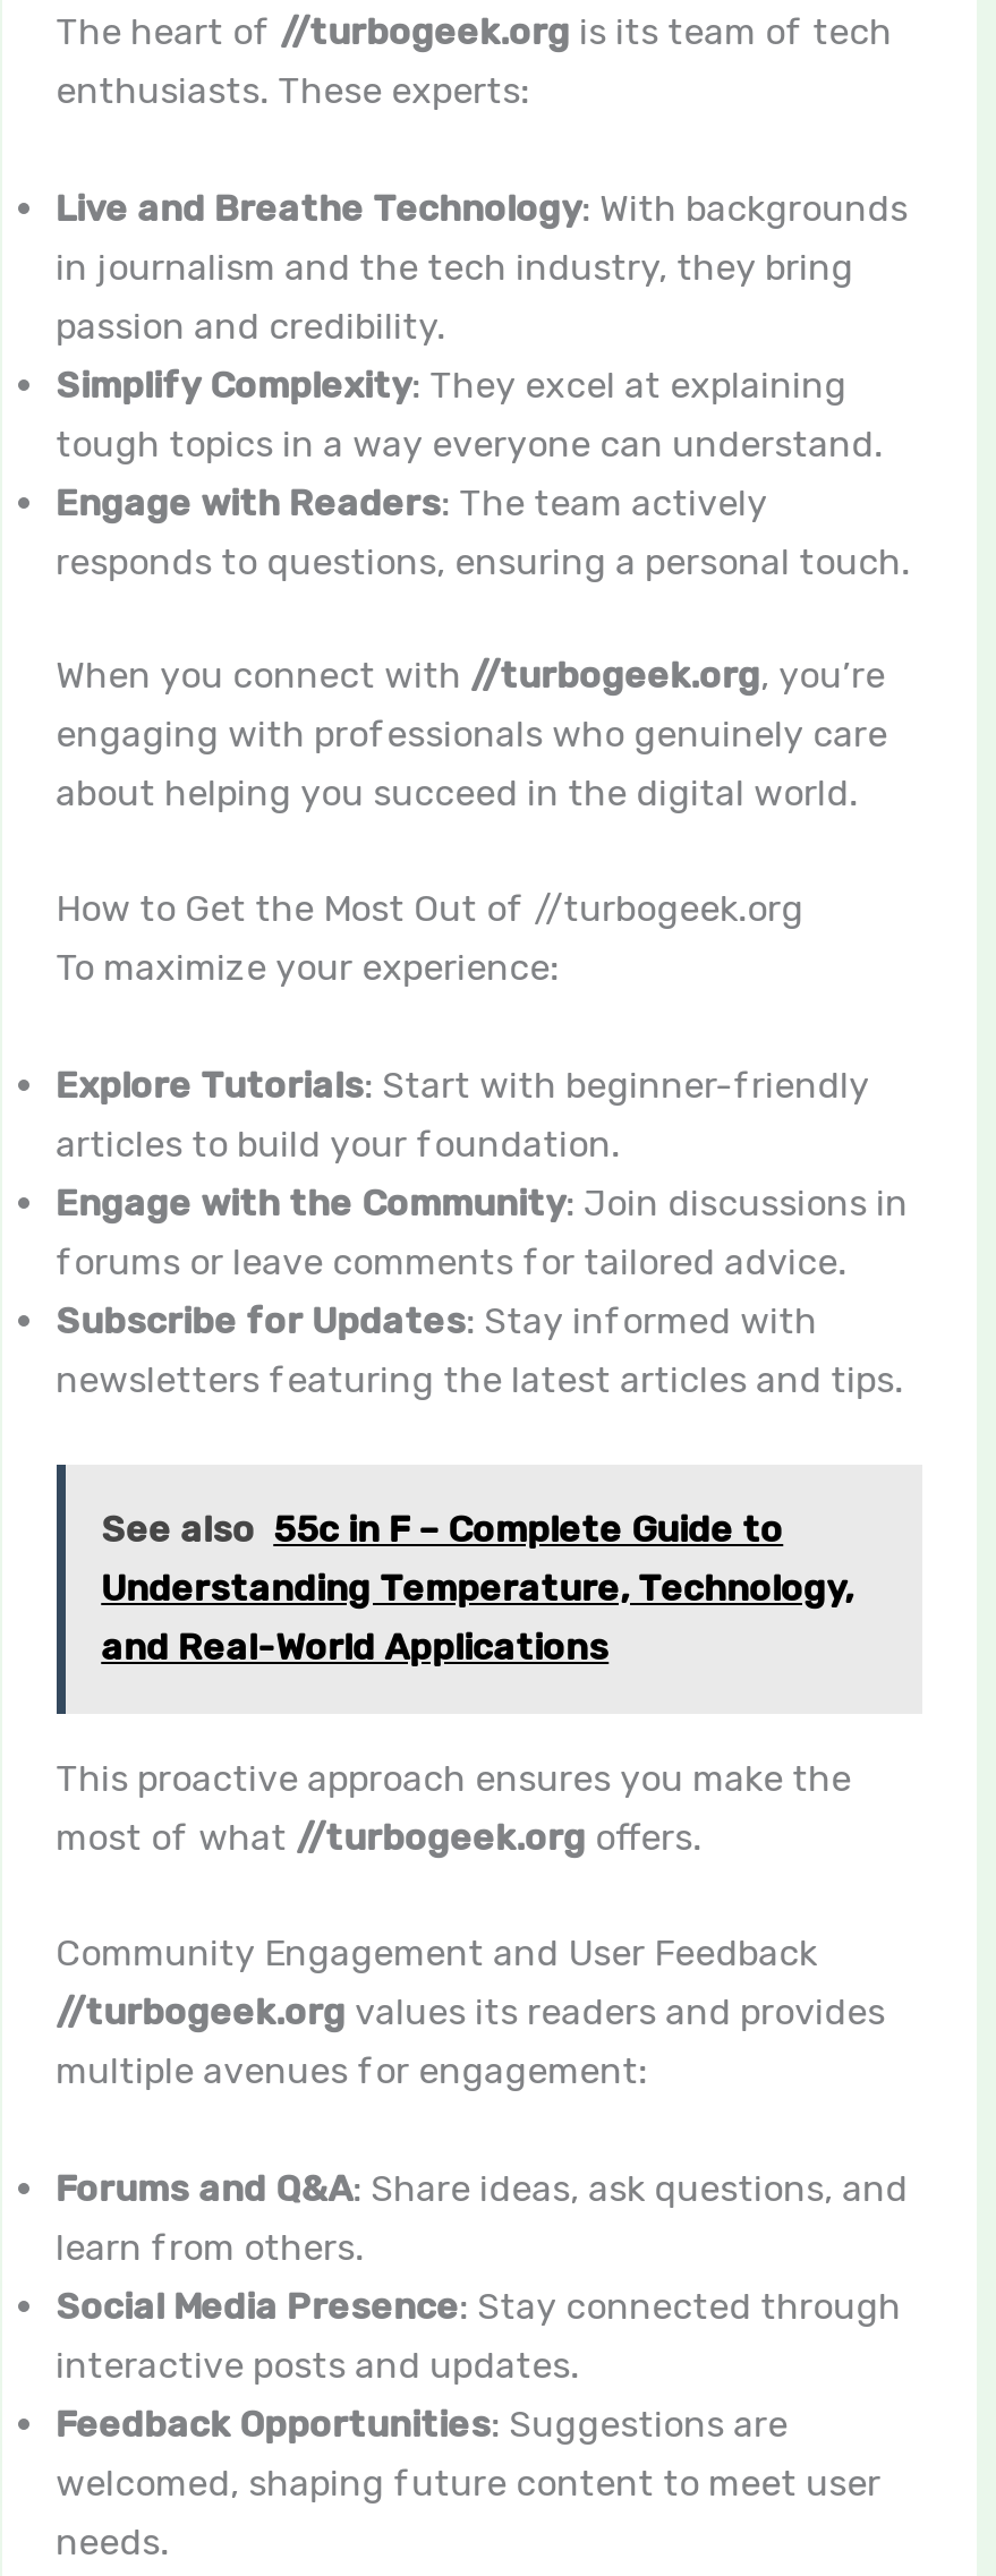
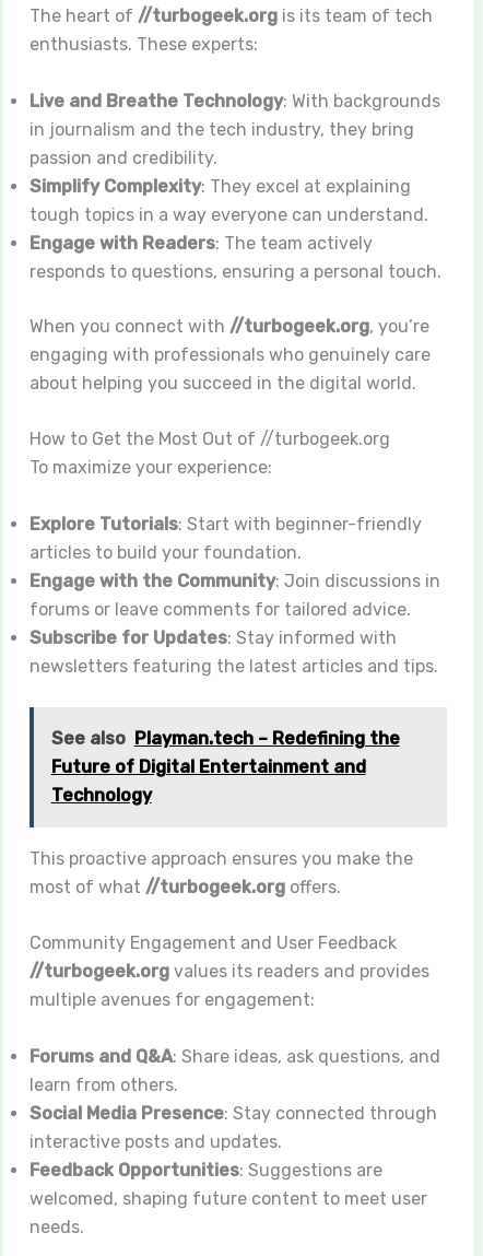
[101,1507,853,1668] See also 55c in F – Complete Guide to | Understanding Temperature, Technology, | and Real-World Applications -> [51,728,400,805] See also Playman.tech – Redefining the | Future of Digital Entertainment and | Technology

